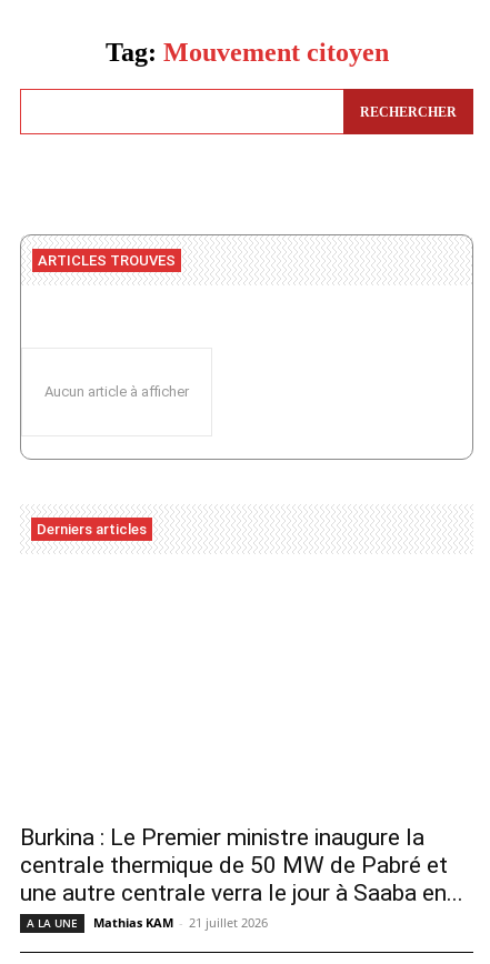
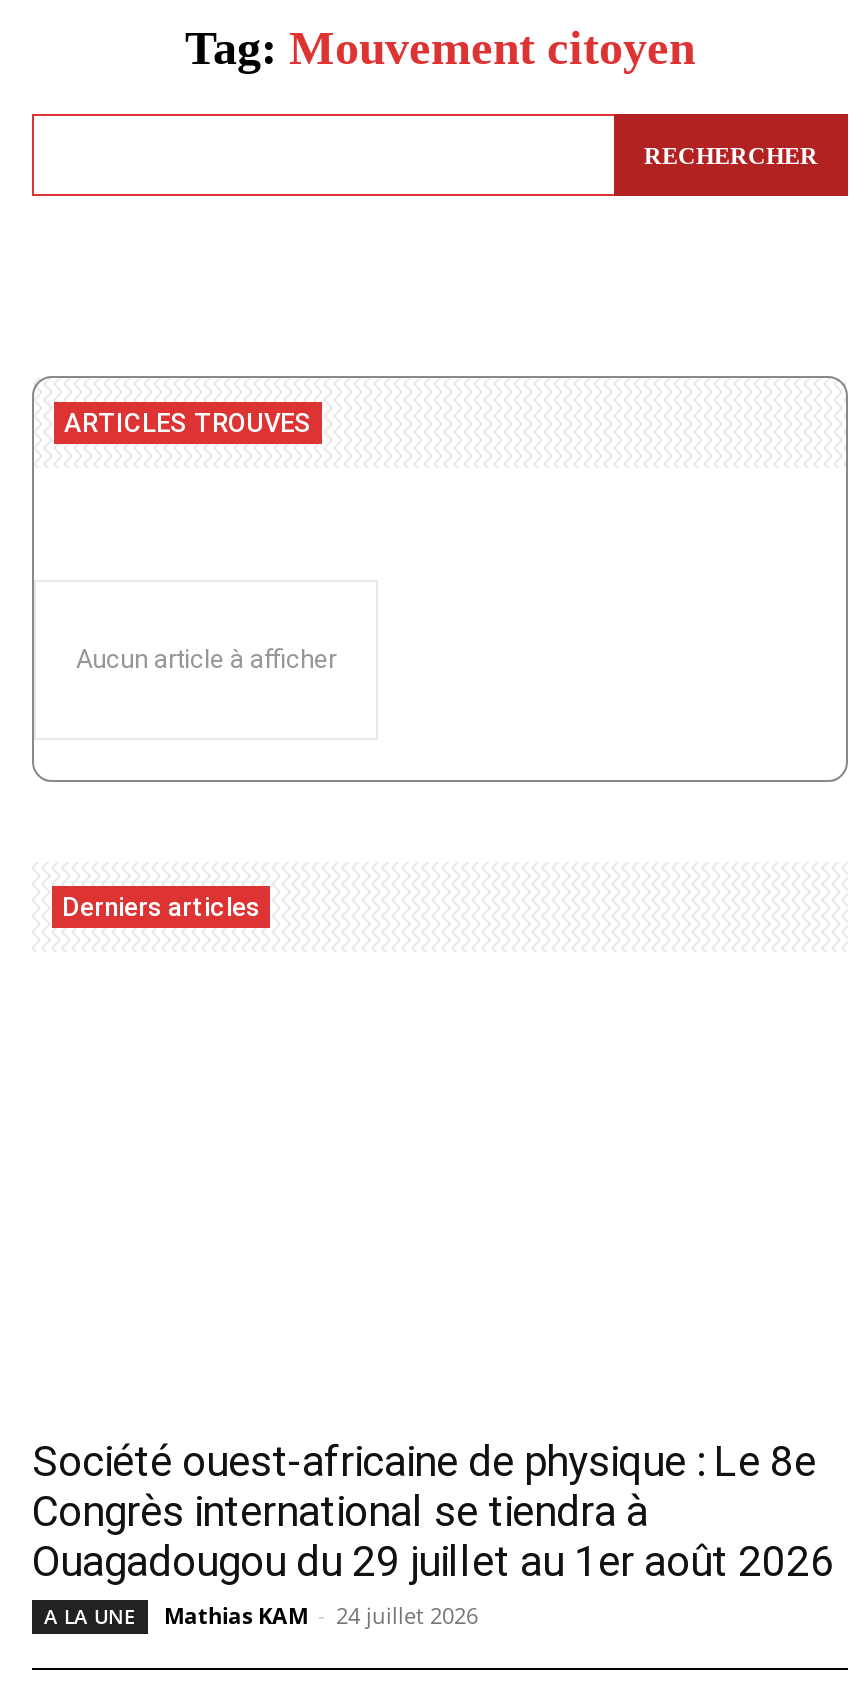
[20,824,463,906] Burkina : Le Premier ministre inaugure la | centrale thermique de 50 MW de Pabré et | une autre centrale verra le jour à Saaba en... -> [32,1437,834,1585] Société ouest-africaine de physique : Le 8e | Congrès international se tiendra à | Ouagadougou du 29 juillet au 1er août 2026
[93,914,268,930] Mathias KAM - 21 juillet 2026 -> [164,1599,478,1629] Mathias KAM - 24 juillet 2026

